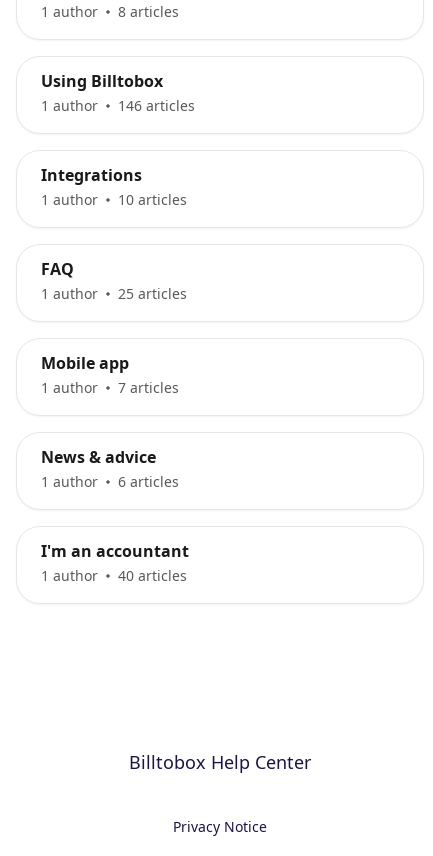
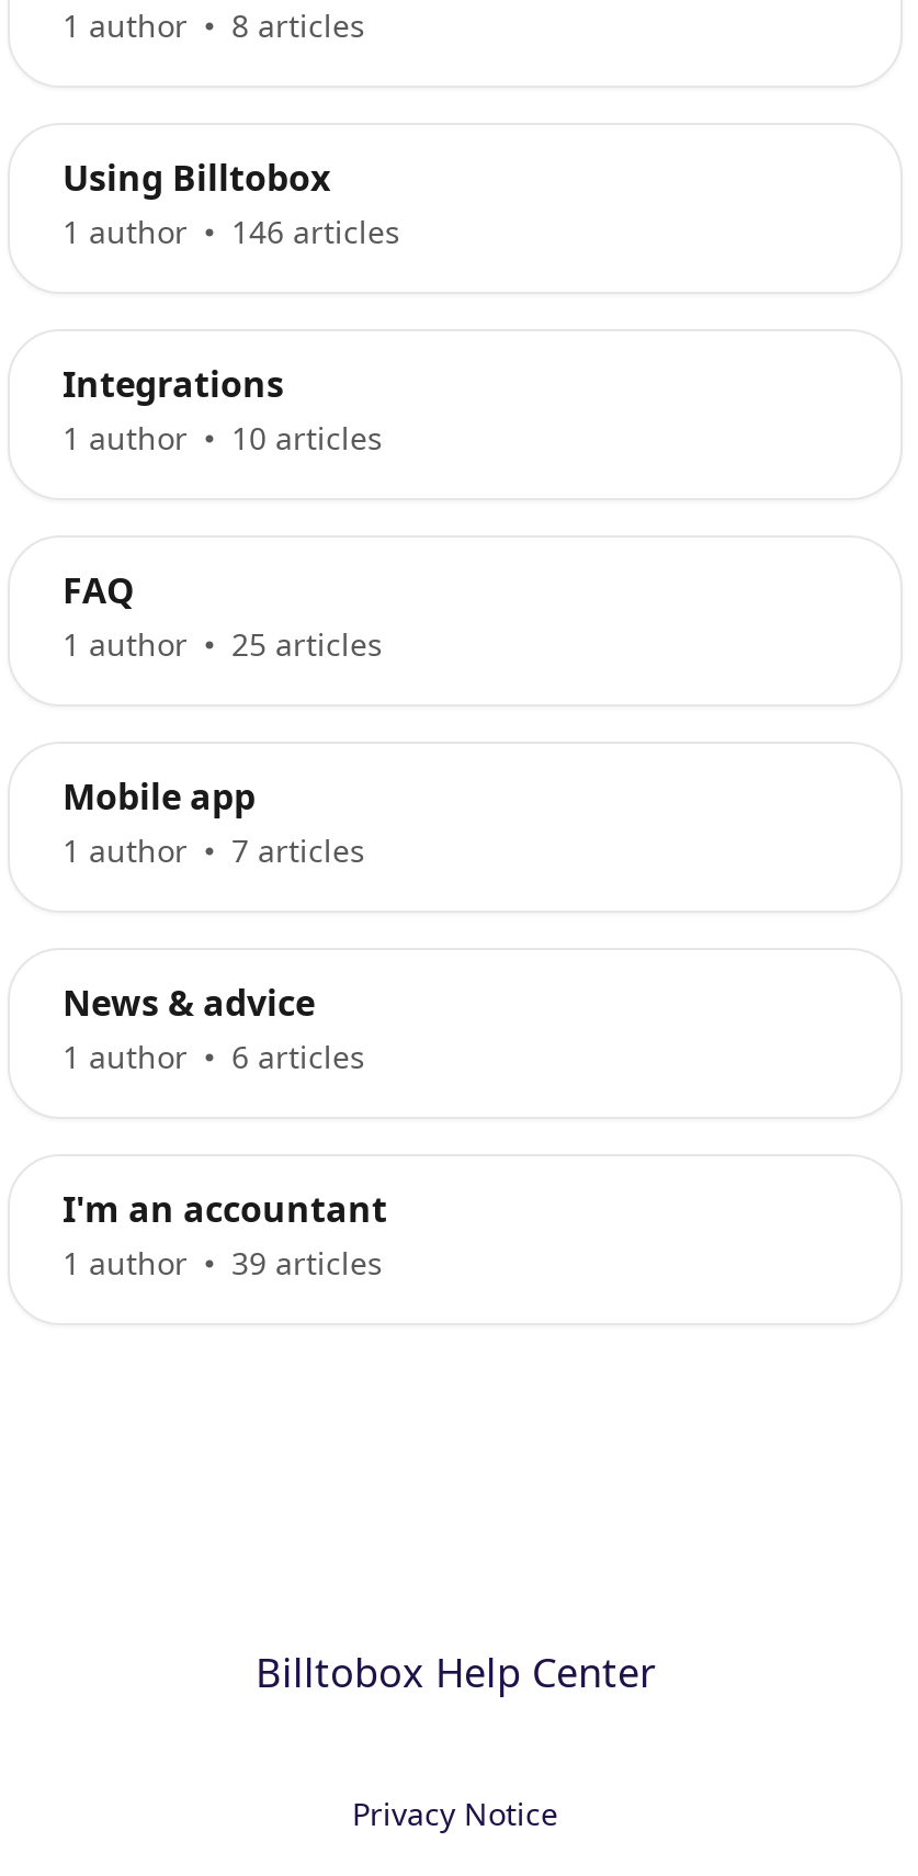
[41,566,187,585] 1 author 40 articles -> [63,1242,383,1284] 1 author 39 articles

